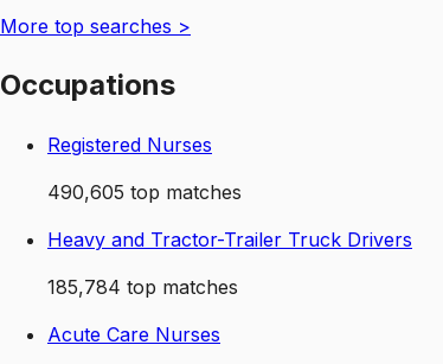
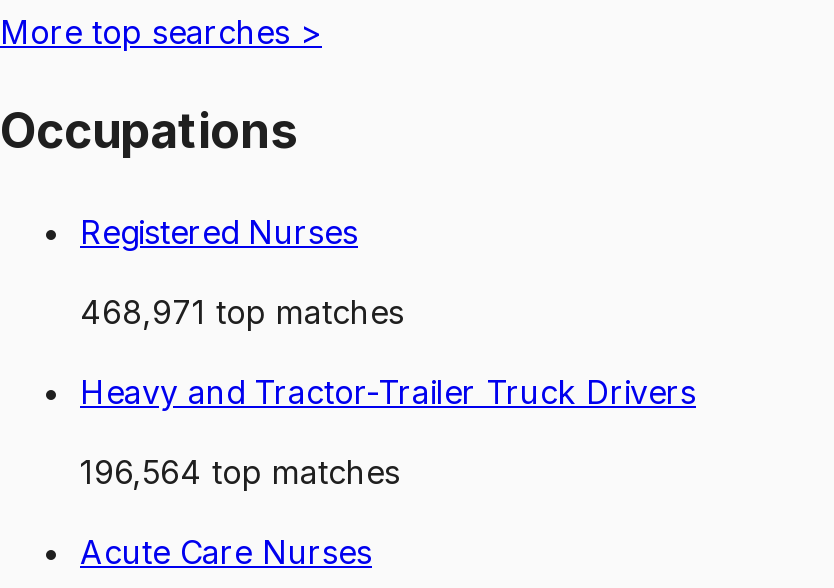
[47,180,242,203] 490,605 top matches -> [80,291,404,331] 468,971 top matches
[47,274,238,298] 185,784 top matches -> [80,451,400,491] 196,564 top matches

